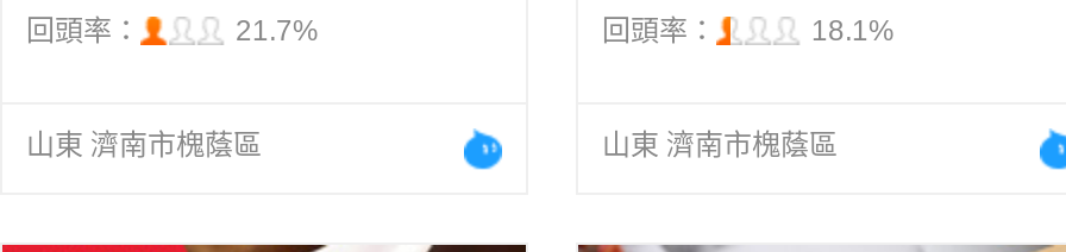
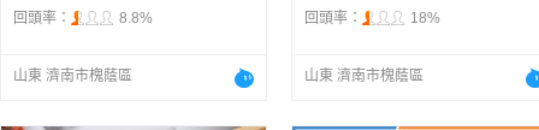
[236,14,319,48] 21.7% -> [119,10,153,26] 8.8%
[811,14,895,48] 18.1% -> [410,10,440,26] 18%

